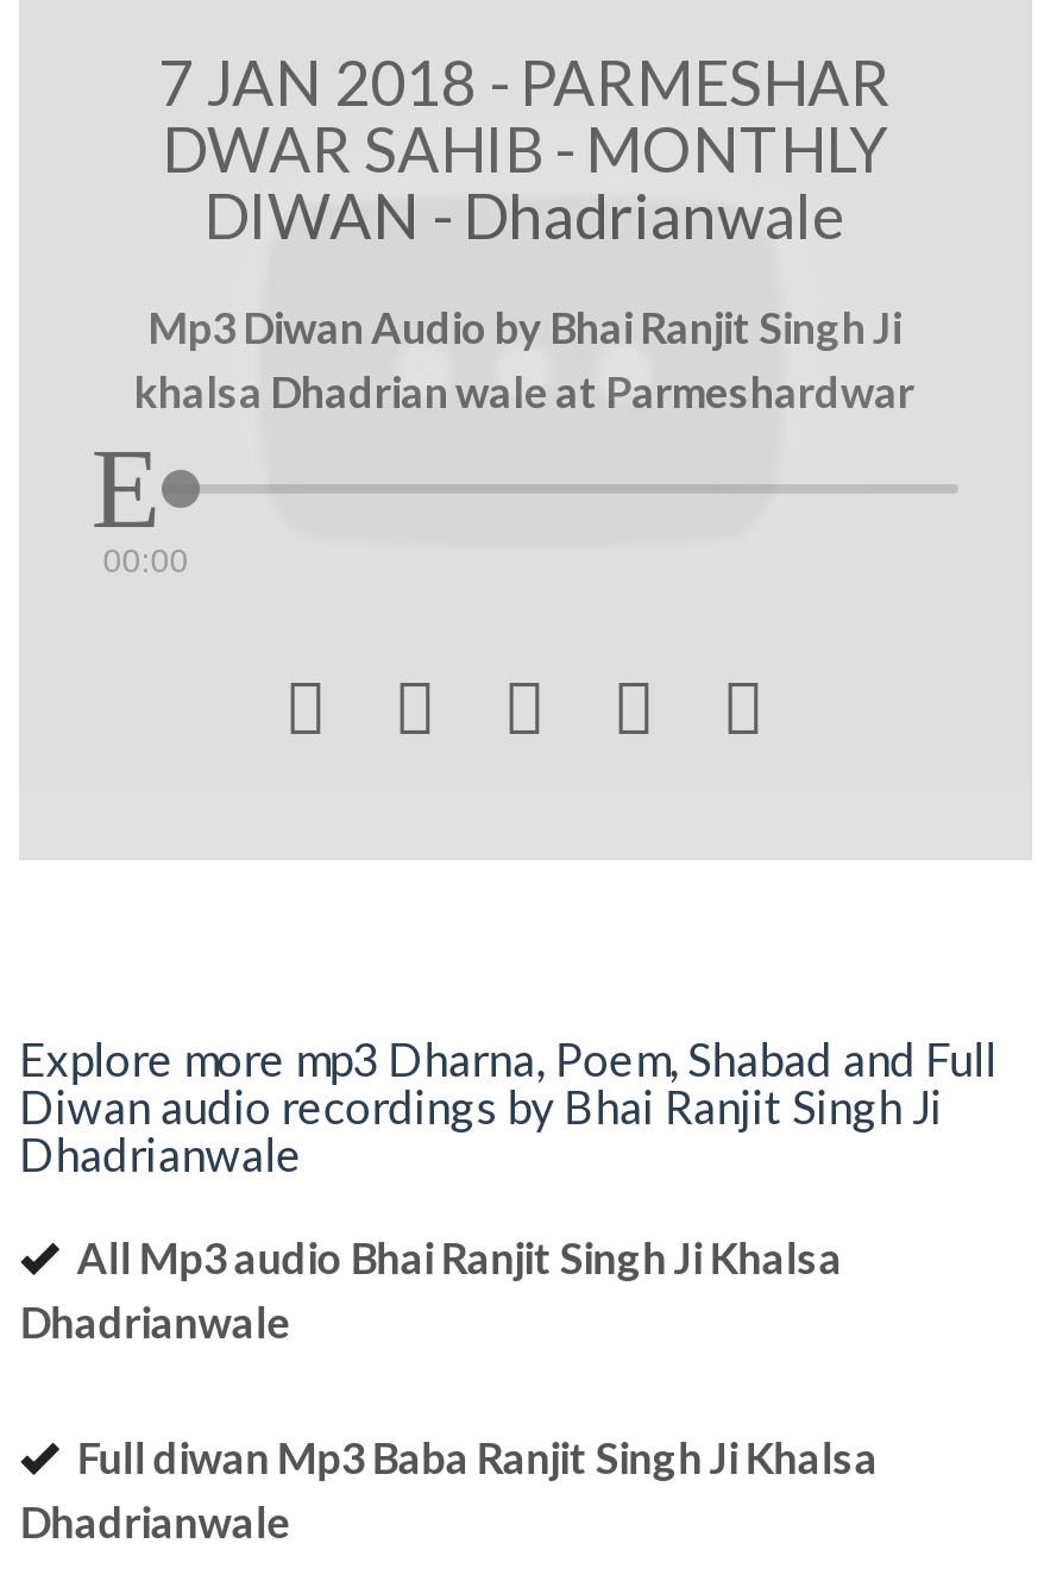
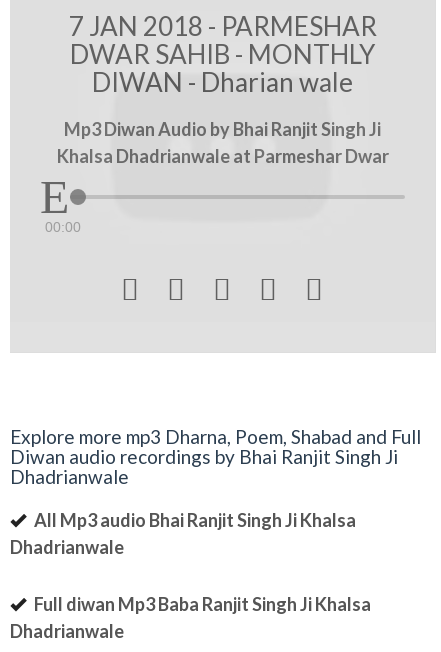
[203,176,845,252] DIWAN - Dhadrianwale -> [92,65,353,97] DIWAN - Dharian wale
[134,365,914,418] khalsa Dhadrian wale at Parmeshardwar -> [56,145,388,167] Khalsa Dhadrianwale at Parmeshar Dwar

